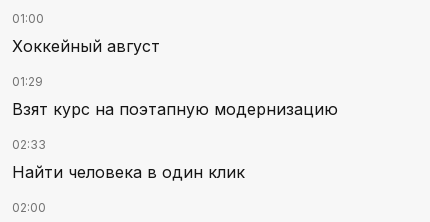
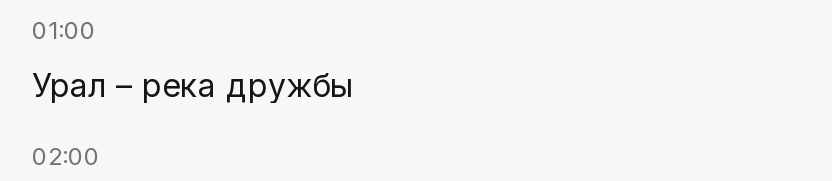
[12,36,338,182] Хоккейный август | 01:29 | Взят курс на поэтапную модернизацию | 02:33 | Найти человека в один клик -> [32,65,354,105] Урал – река дружбы

